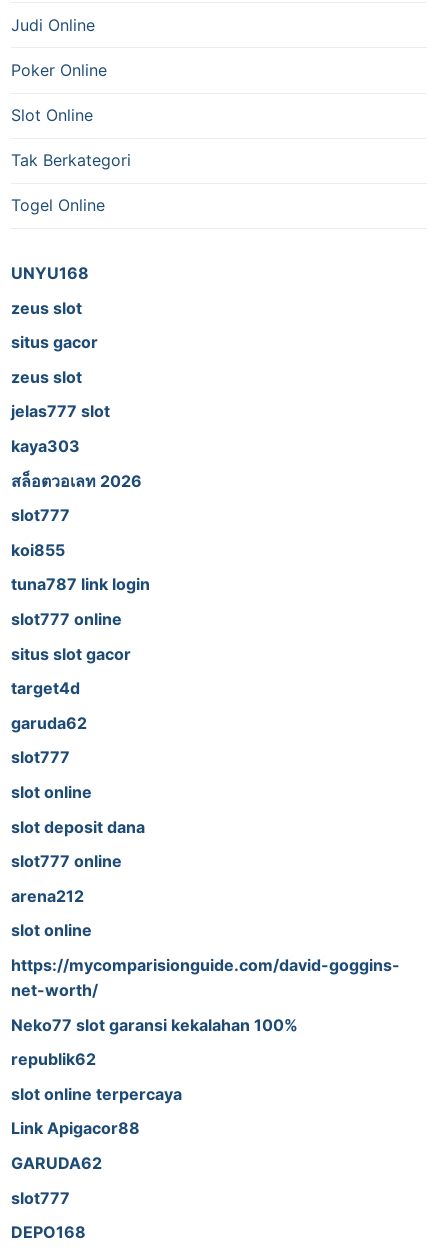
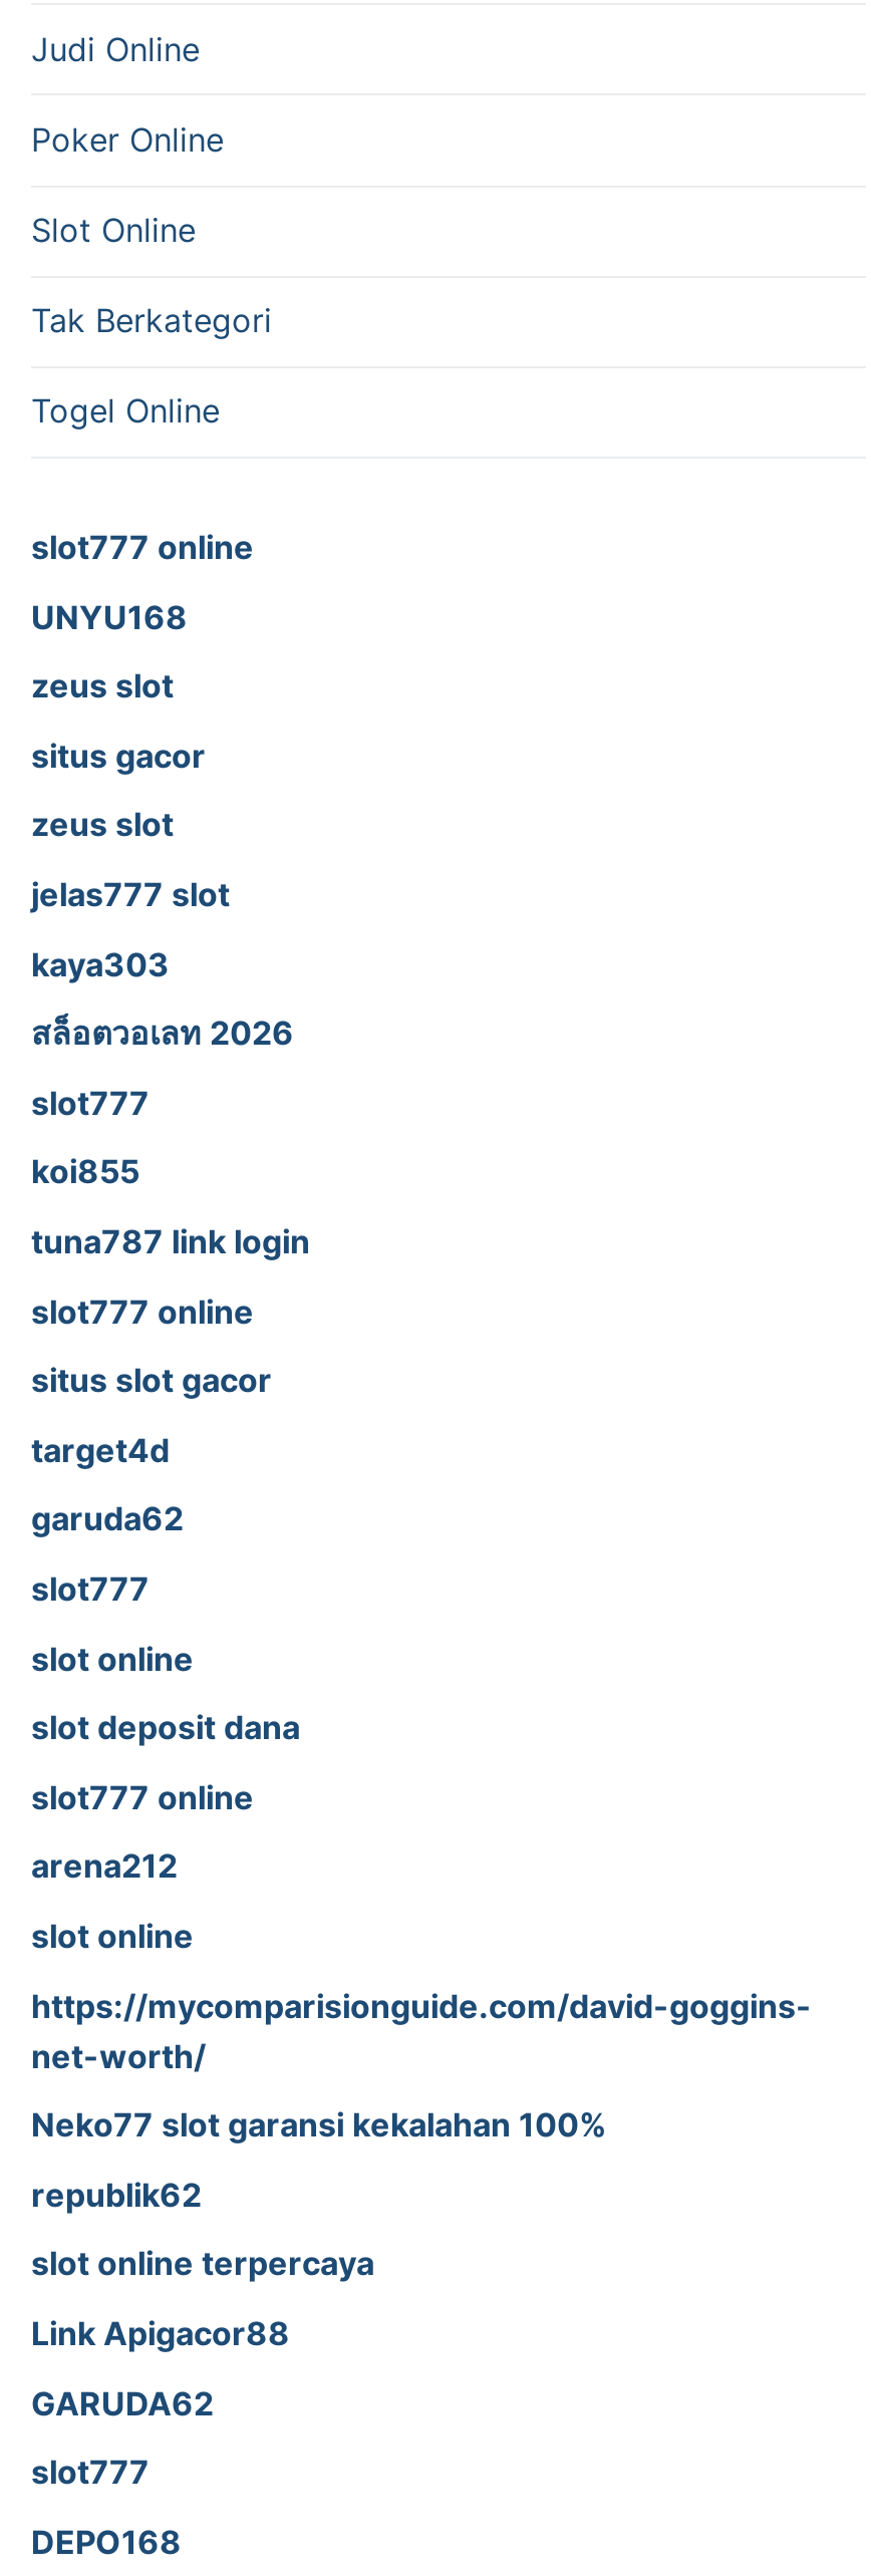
none -> [31,527,254,567] slot777 online

